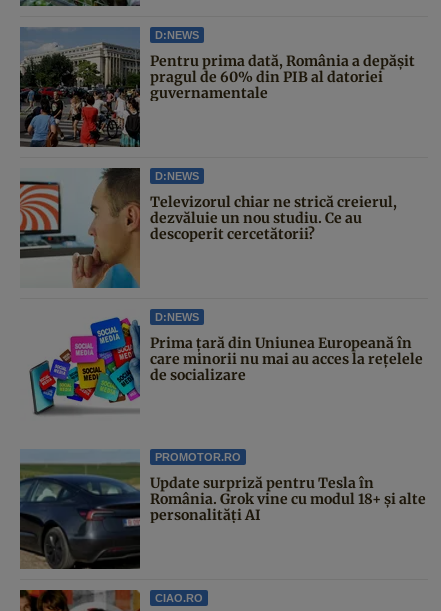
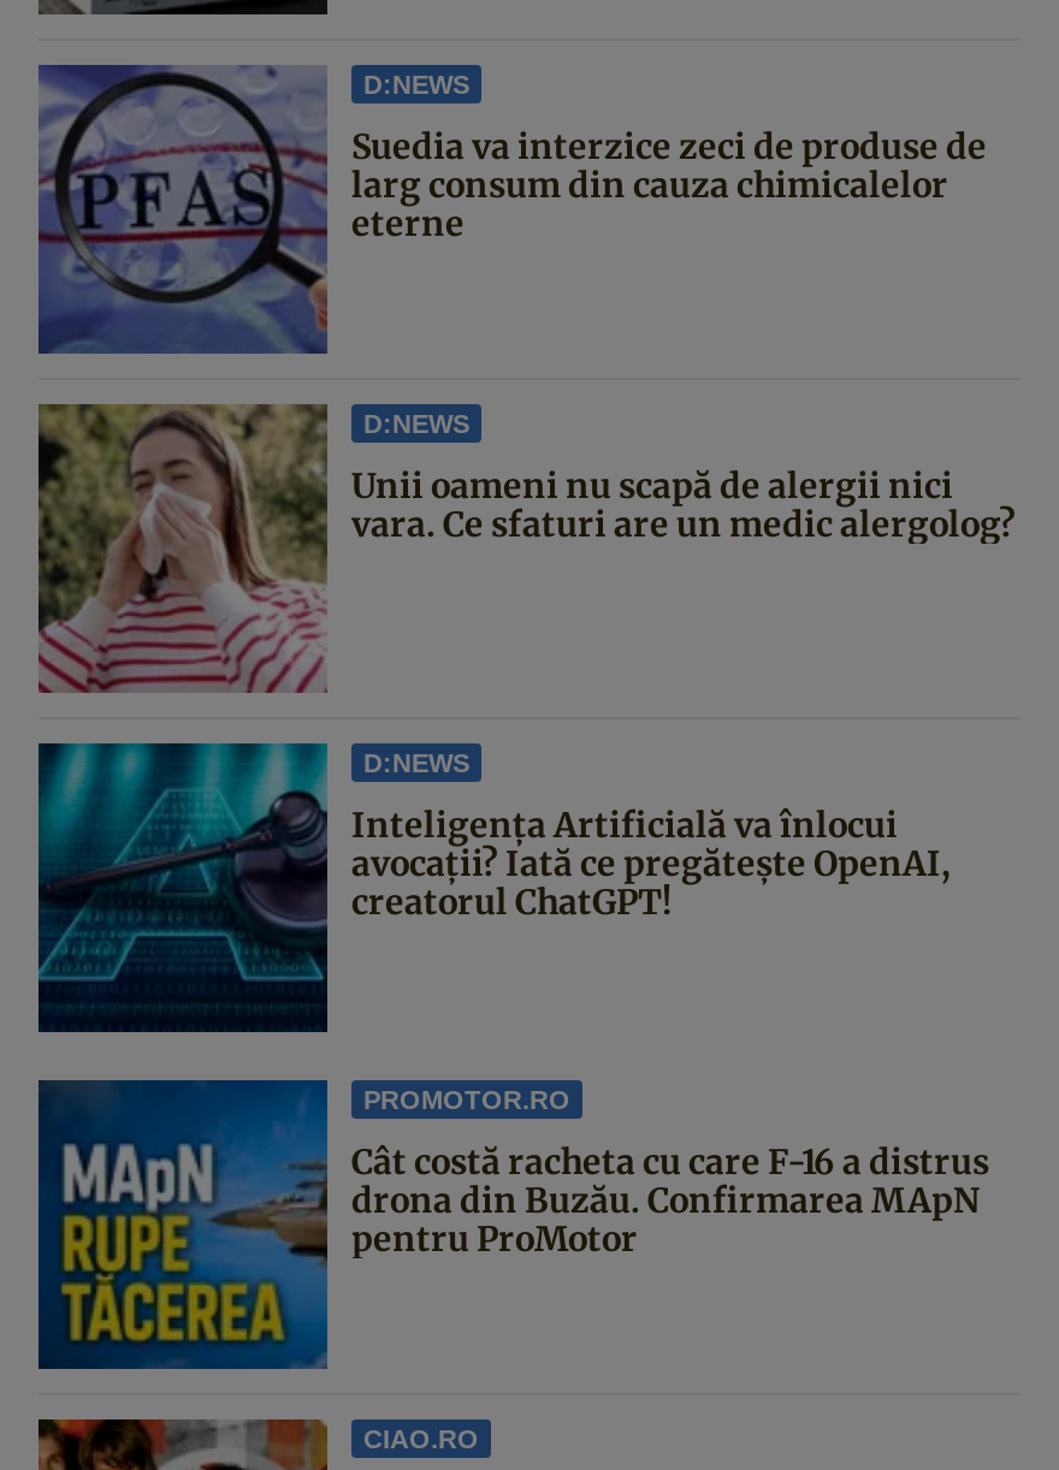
[19,27,415,148] [image] | Pentru prima dată, România a depășit | pragul de 60% din PIB al datoriei | guvernamentale -> [36,65,987,356] [image] | Suedia va interzice zeci de produse de | larg consum din cauza chimicalelor | eterne
[19,167,397,289] [image] | Televizorul chiar ne strică creierul, | dezvăluie un nou studiu. Ce au | descoperit cercetătorii? -> [36,402,1016,695] [image] | Unii oameni nu scapă de alergii nici | vara. Ce sfaturi are un medic alergolog?
[20,309,423,429] [image] | Prima țară din Uniunea Europeană în | care minorii nu mai au acces la rețelele | de socializare -> [36,741,951,1035] [image] | Inteligența Artificială va înlocui | avocații? Iată ce pregătește OpenAI, | creatorul ChatGPT!
[19,449,426,570] [image] | Update surpriză pentru Tesla în | România. Grok vine cu modul 18+ și alte | personalități AI -> [36,1078,989,1371] [image] | Cât costă racheta cu care F-16 a distrus | drona din Buzău. Confirmarea MApN | pentru ProMotor

